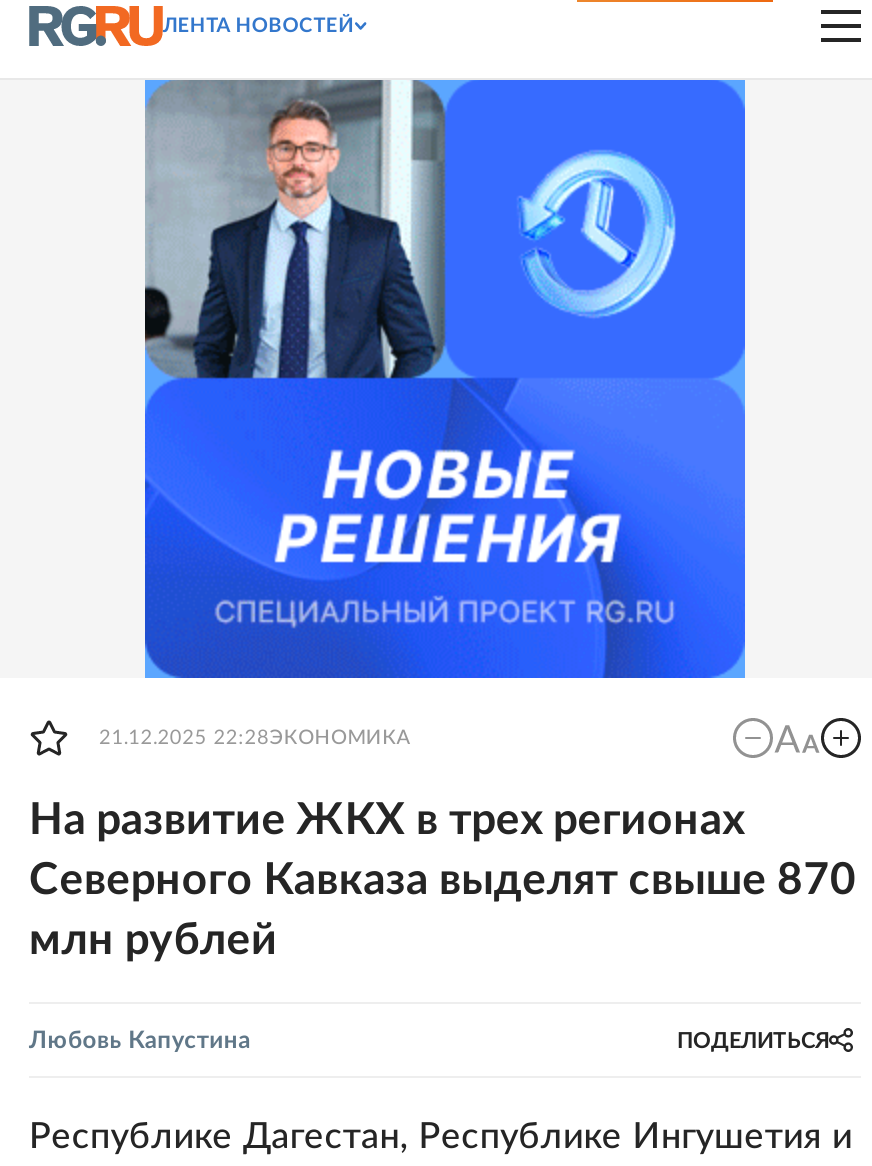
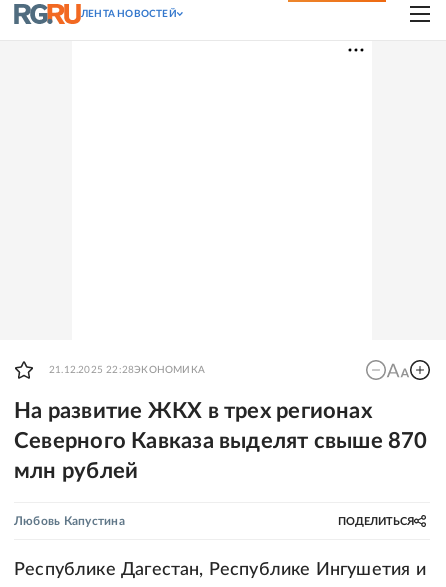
[143,78,747,680] [image] -> none

